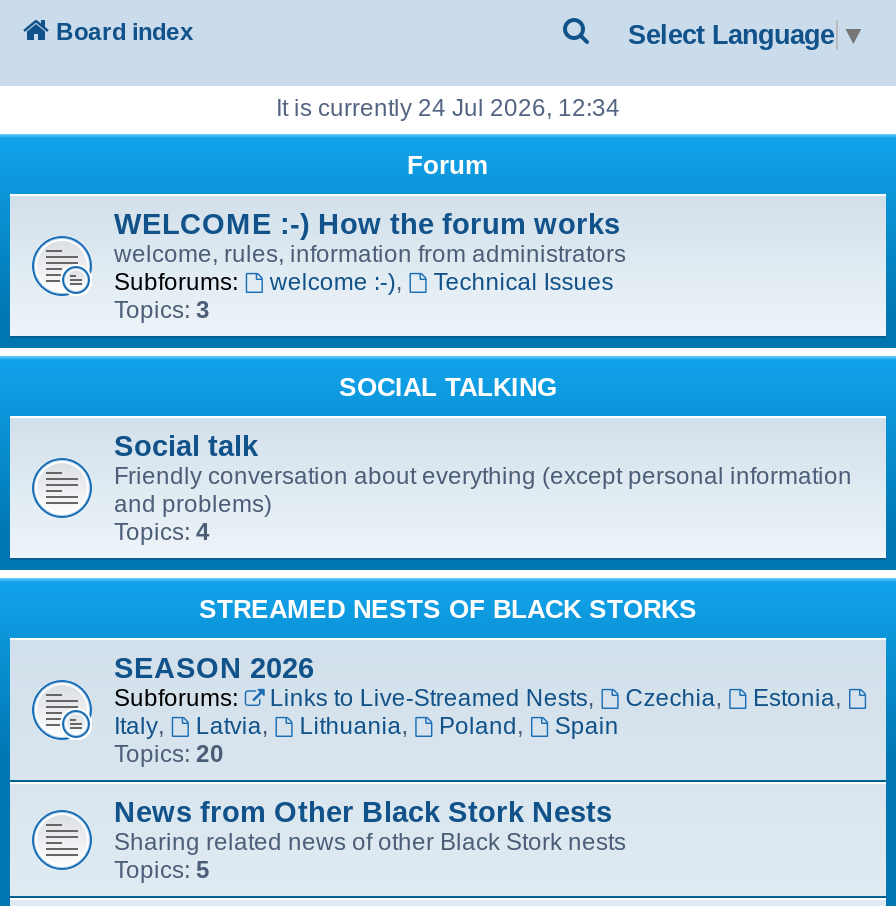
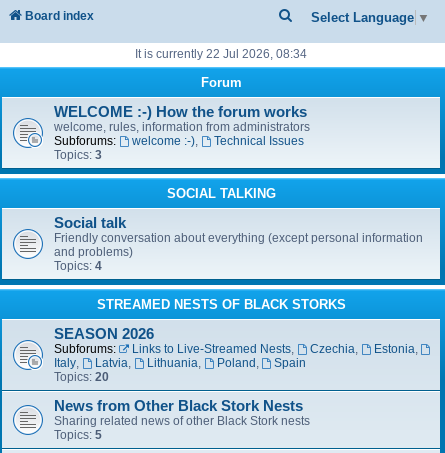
[276,94,620,122] It is currently 24 Jul 2026, 12:34 -> [135,47,307,61] It is currently 22 Jul 2026, 08:34

